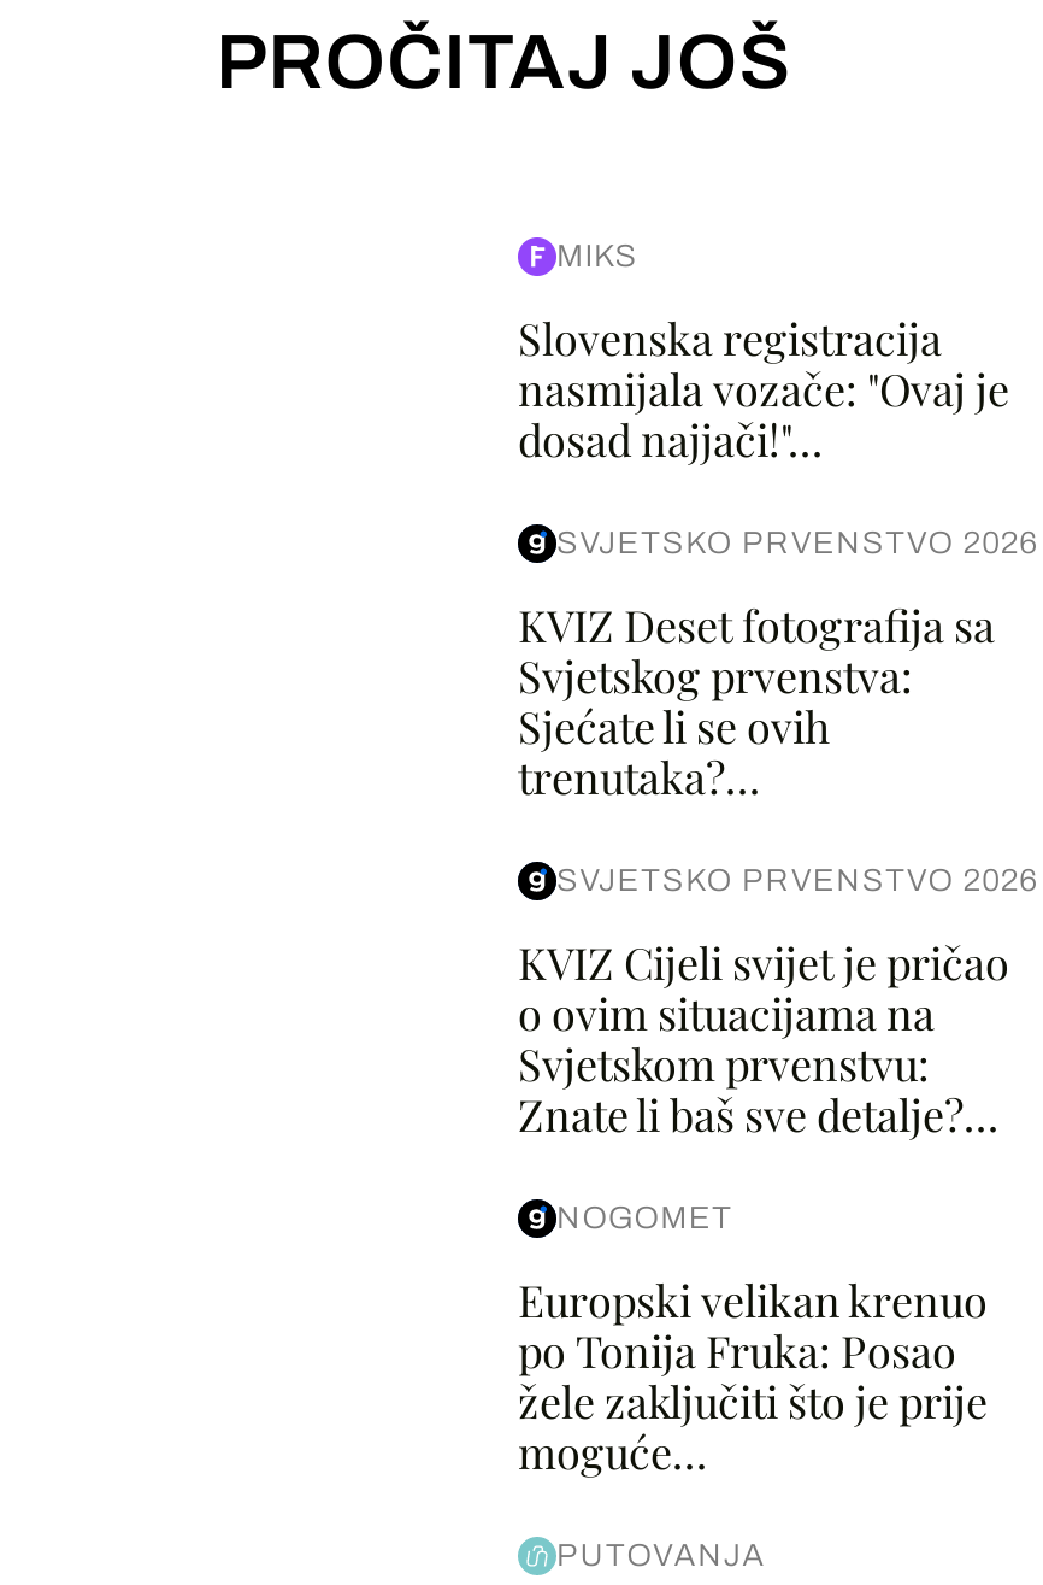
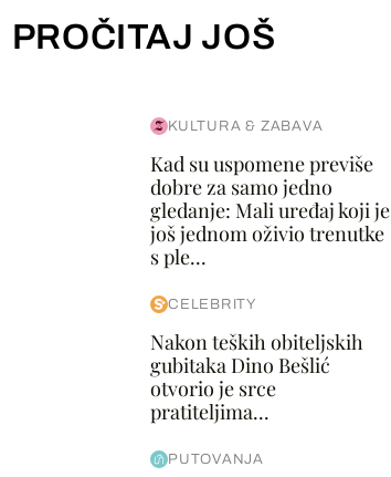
[518,240,1038,1481] MIKS | Slovenska registracija | nasmijala vozače: "Ovaj je | dosad najjači!"... | SVJETSKO PRVENSTVO 2026 | KVIZ Deset fotografija sa | Svjetskog prvenstva: | Sjećate li se ovih | trenutaka?... | SVJETSKO PRVENSTVO 2026 | KVIZ Cijeli svijet je pričao | o ovim situacijama na | Svjetskom prvenstvu: | Znate li baš sve detalje?... | NOGOMET | Europski velikan krenuo | po Tonija Fruka: Posao | žele zaključiti što je prije | moguće... -> [150,118,390,425] KULTURA & ZABAVA | Kad su uspomene previše | dobre za samo jedno | gledanje: Mali uređaj koji je | još jednom oživio trenutke | s ple... | CELEBRITY | Nakon teških obiteljskih | gubitaka Dino Bešlić | otvorio je srce | pratiteljima...

